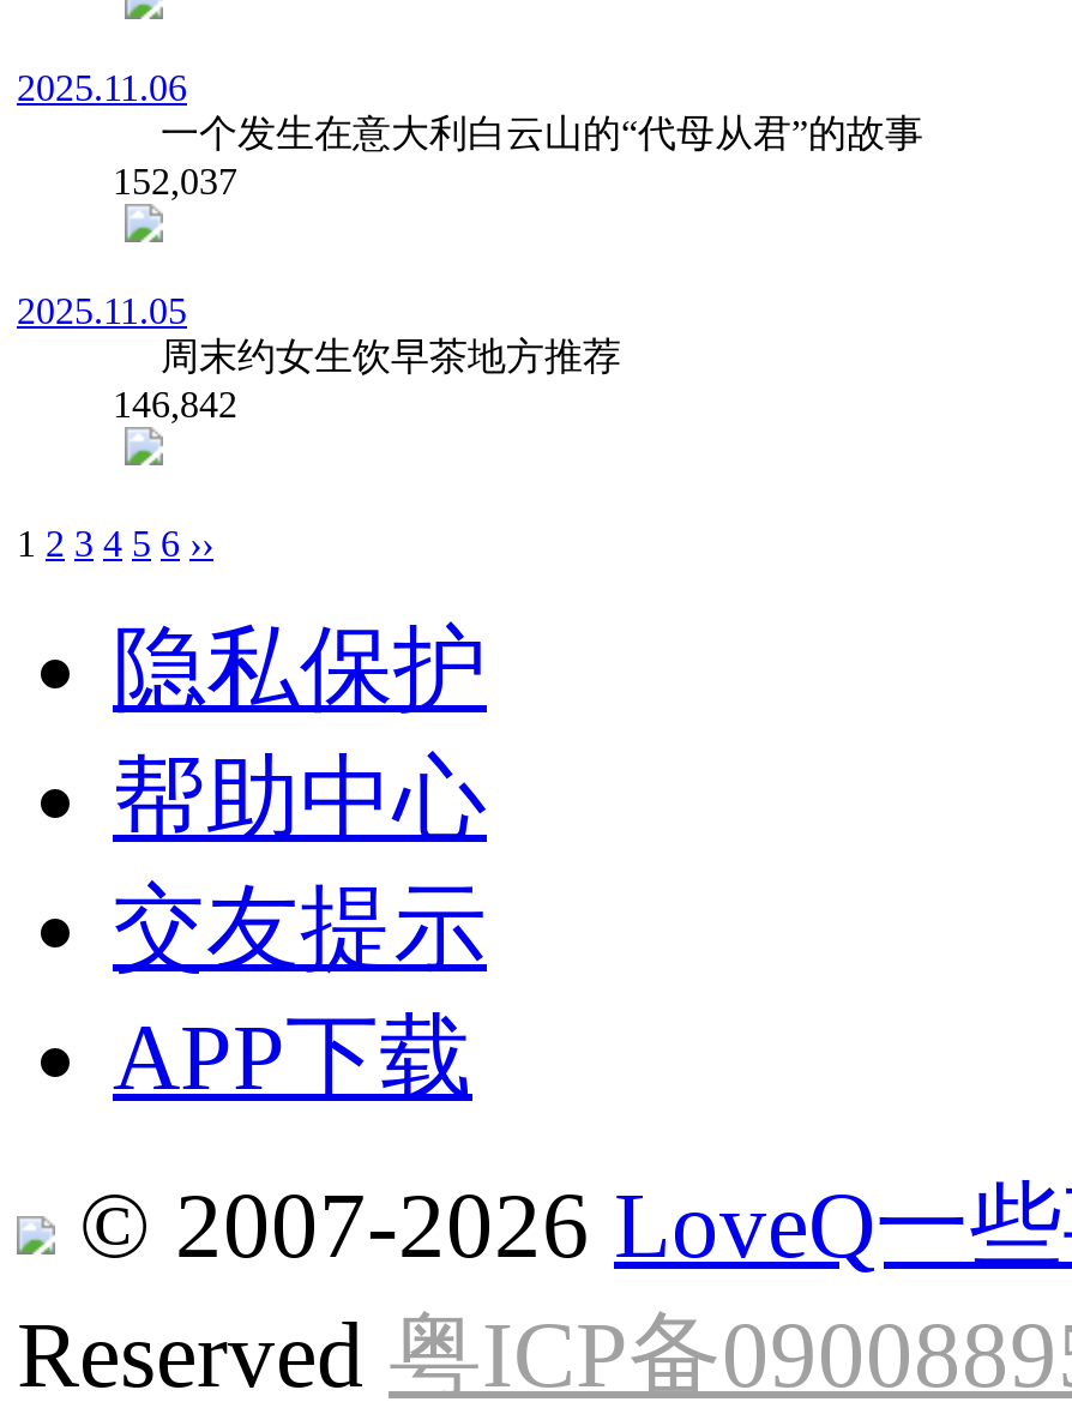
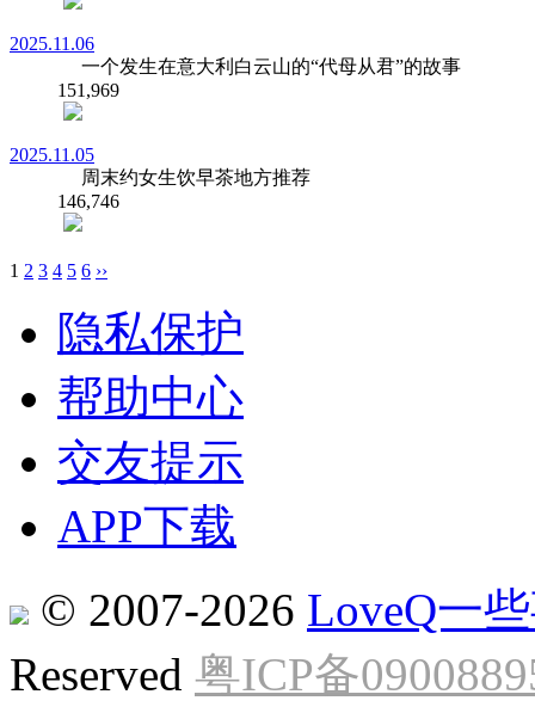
[113,160,237,201] 152,037 -> [57,80,119,100] 151,969
[113,384,237,424] 146,842 -> [57,191,119,211] 146,746

